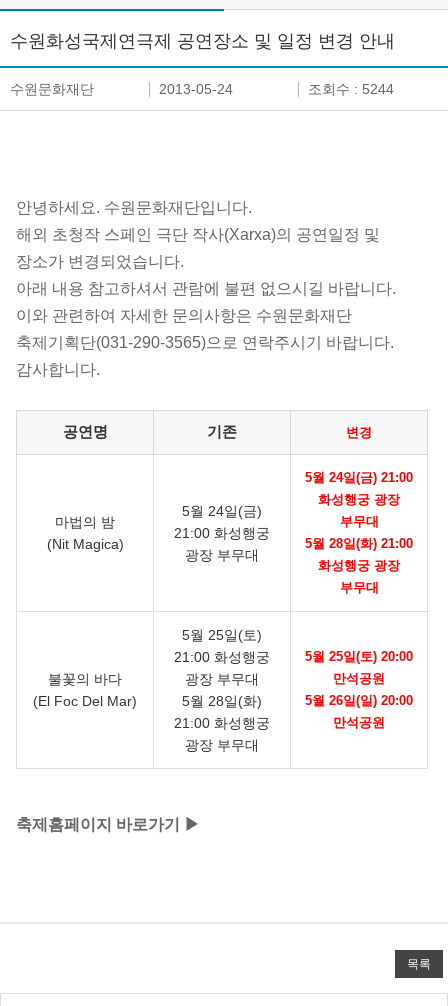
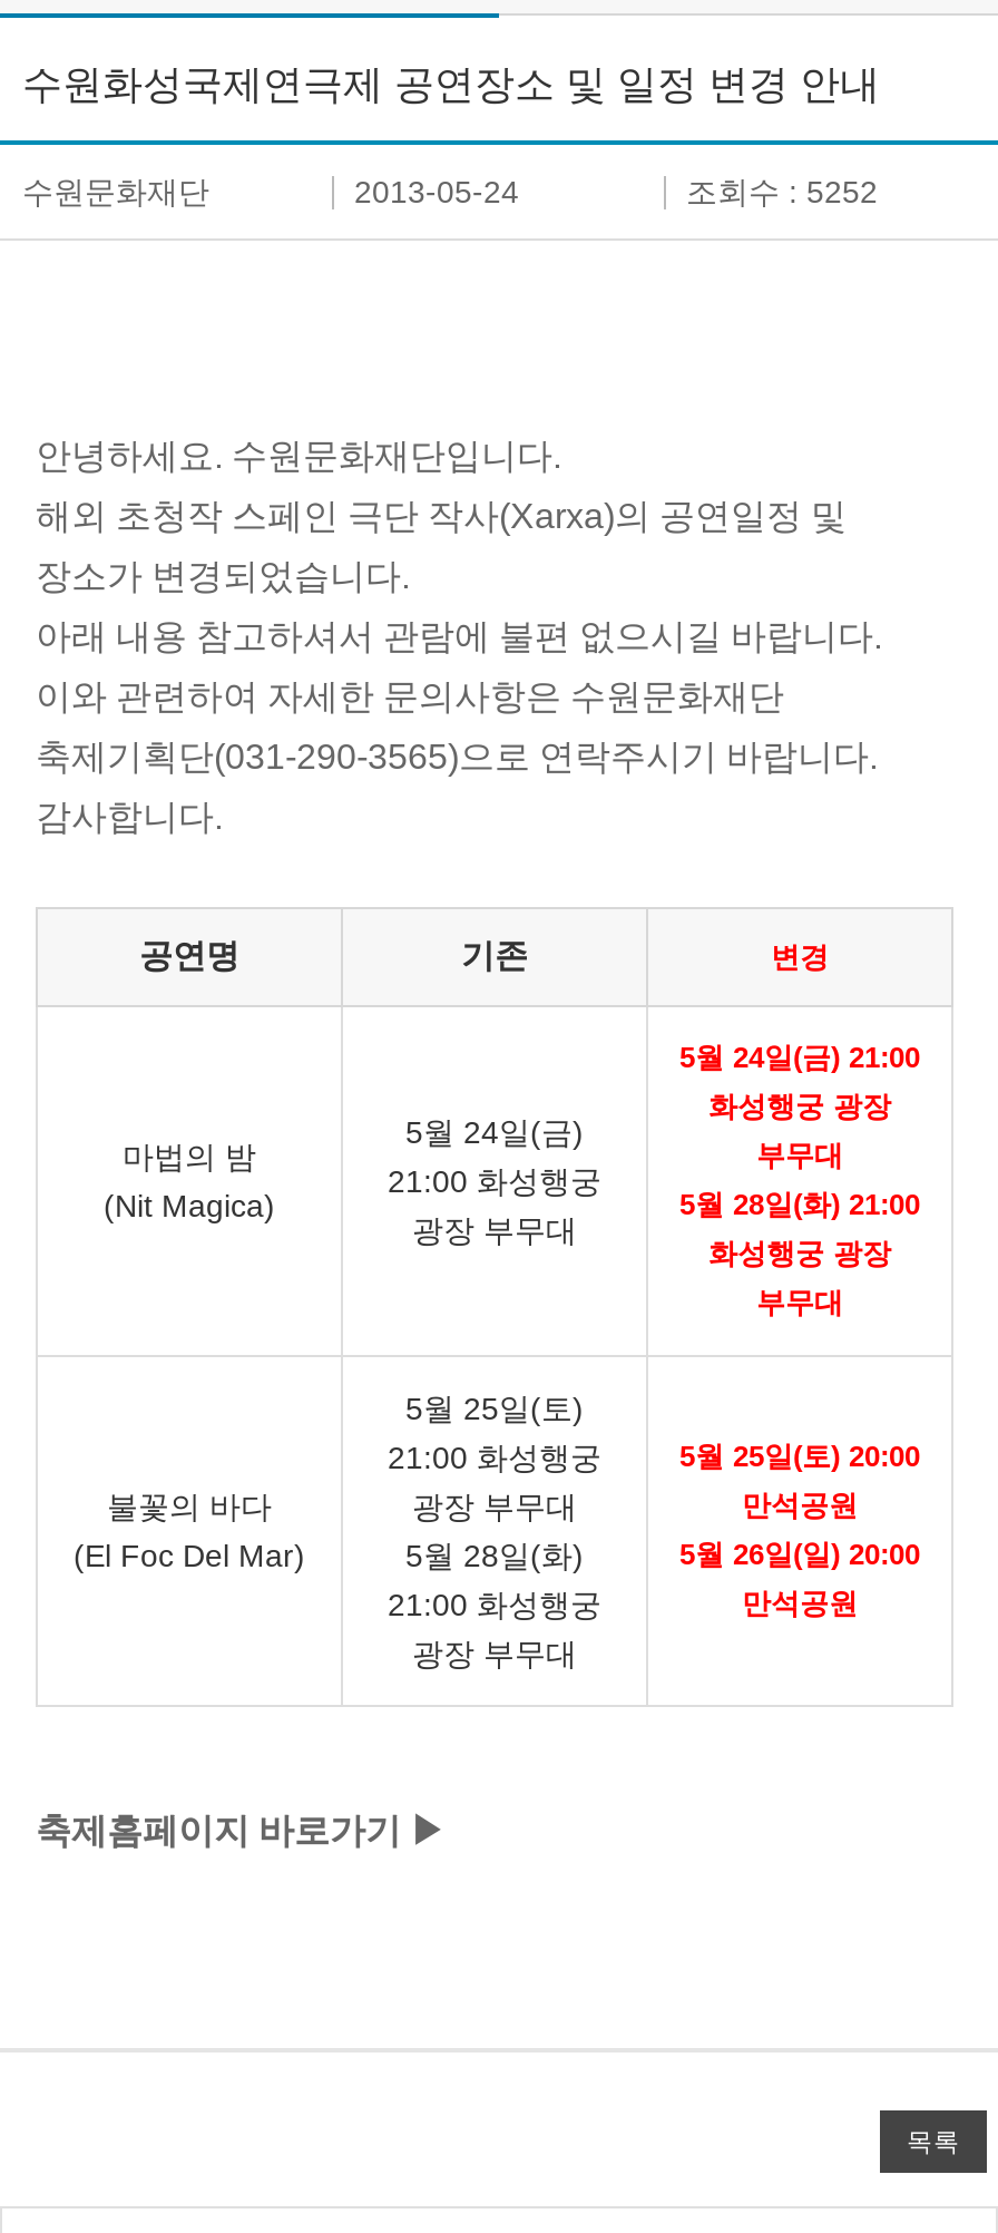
[308,81,394,97] 조회수 : 5244 -> [686,174,878,209] 조회수 : 5252

